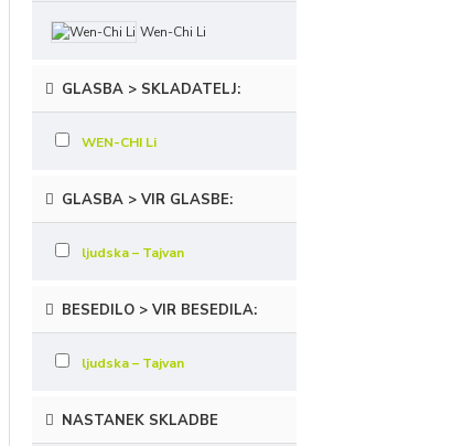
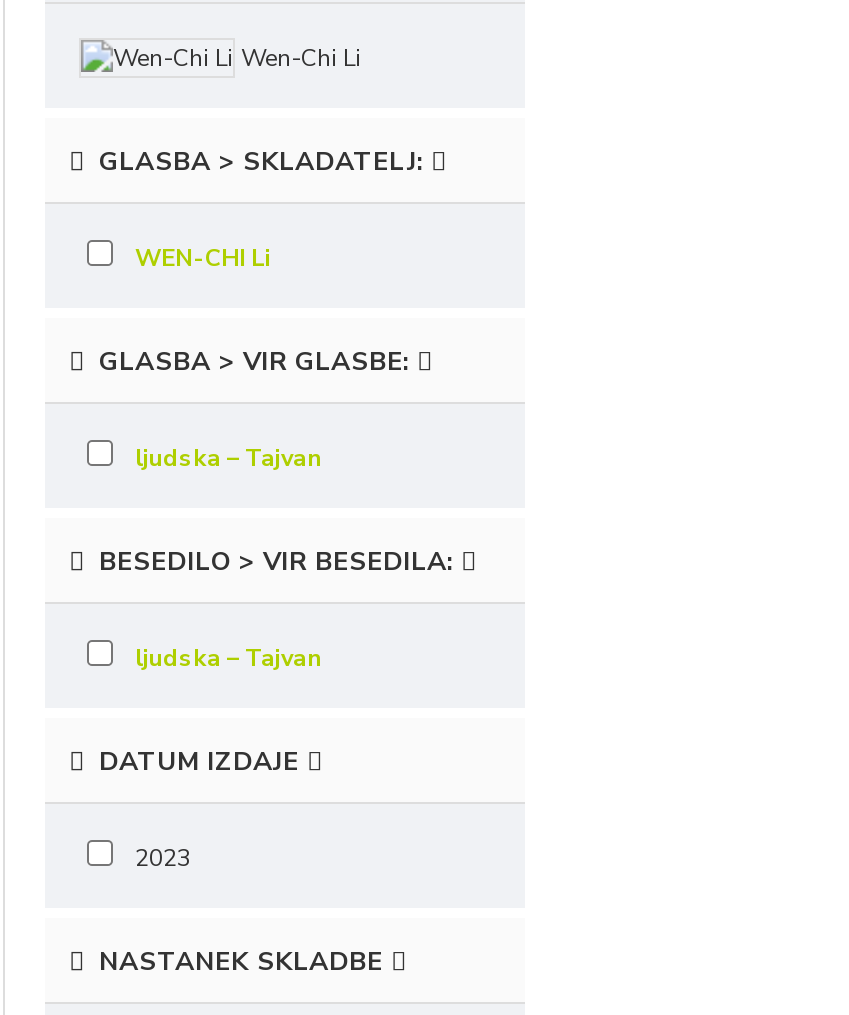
none -> [91,743,307,873] DATUM IZDAJE | 2023

